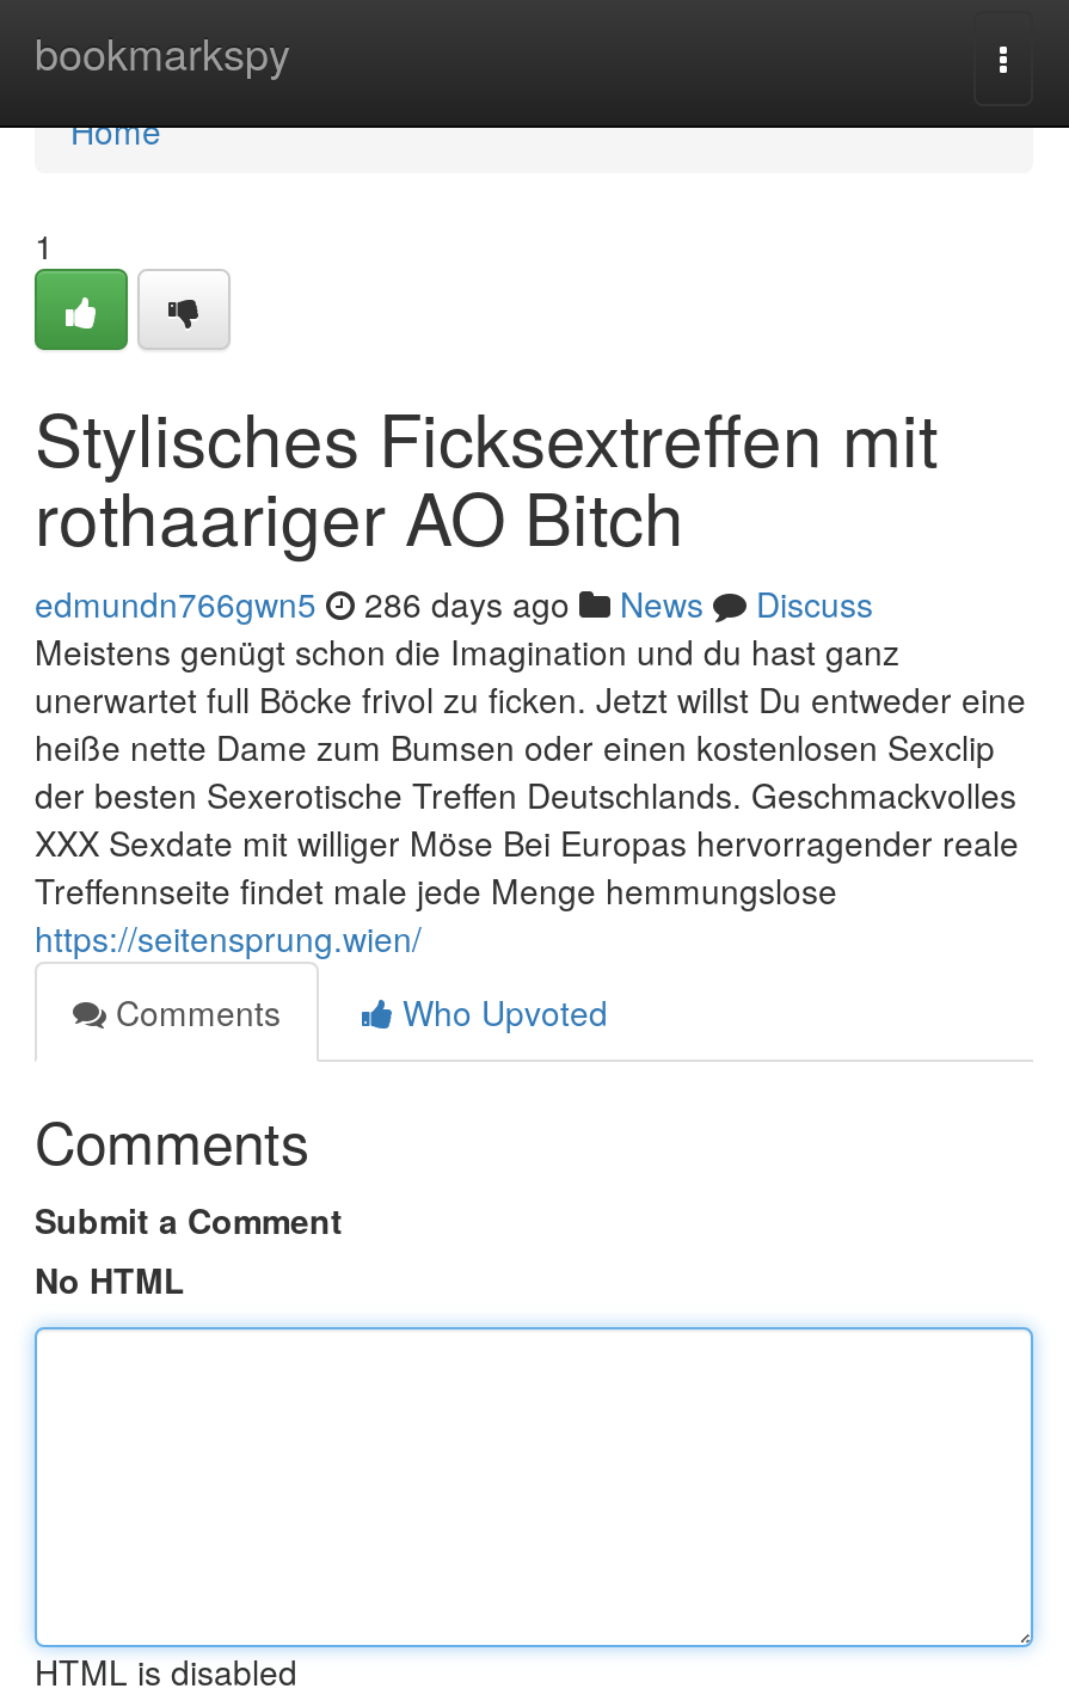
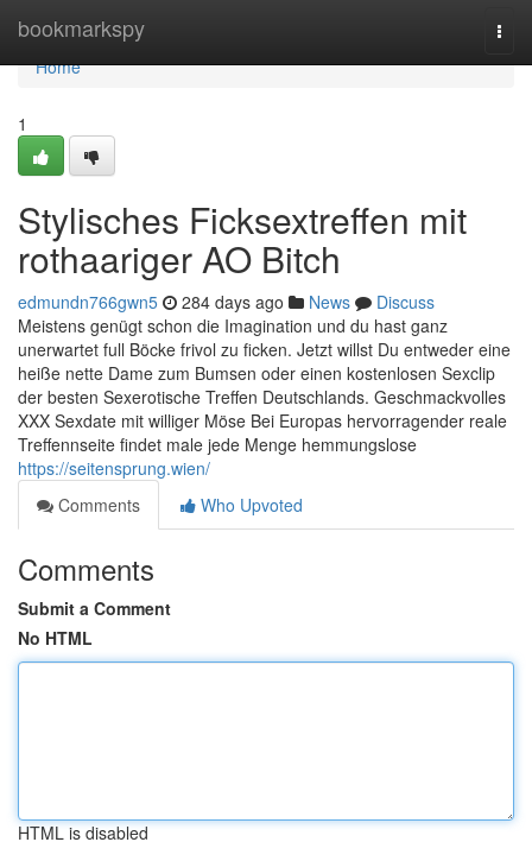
[35,579,873,627] edmundn766gwn5 286 days ago News Discuss -> [18,290,435,314] edmundn766gwn5 284 days ago News Discuss

